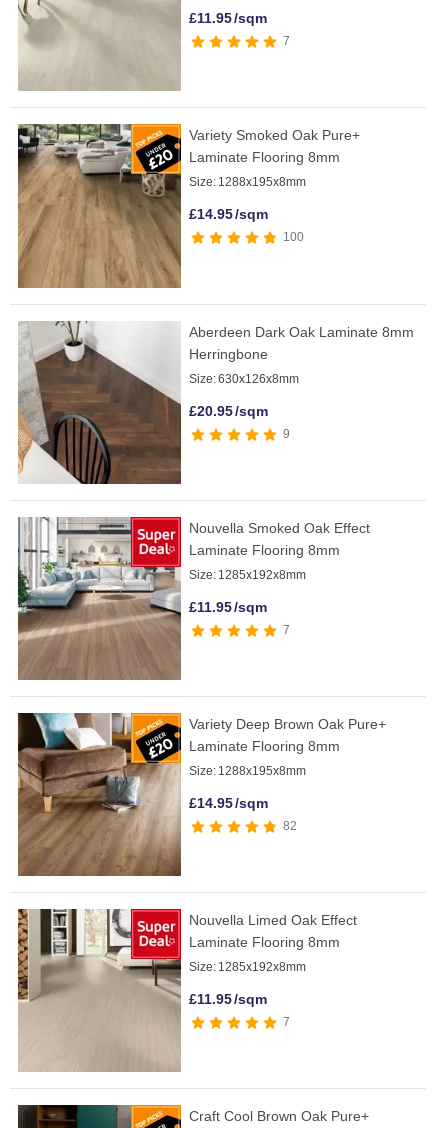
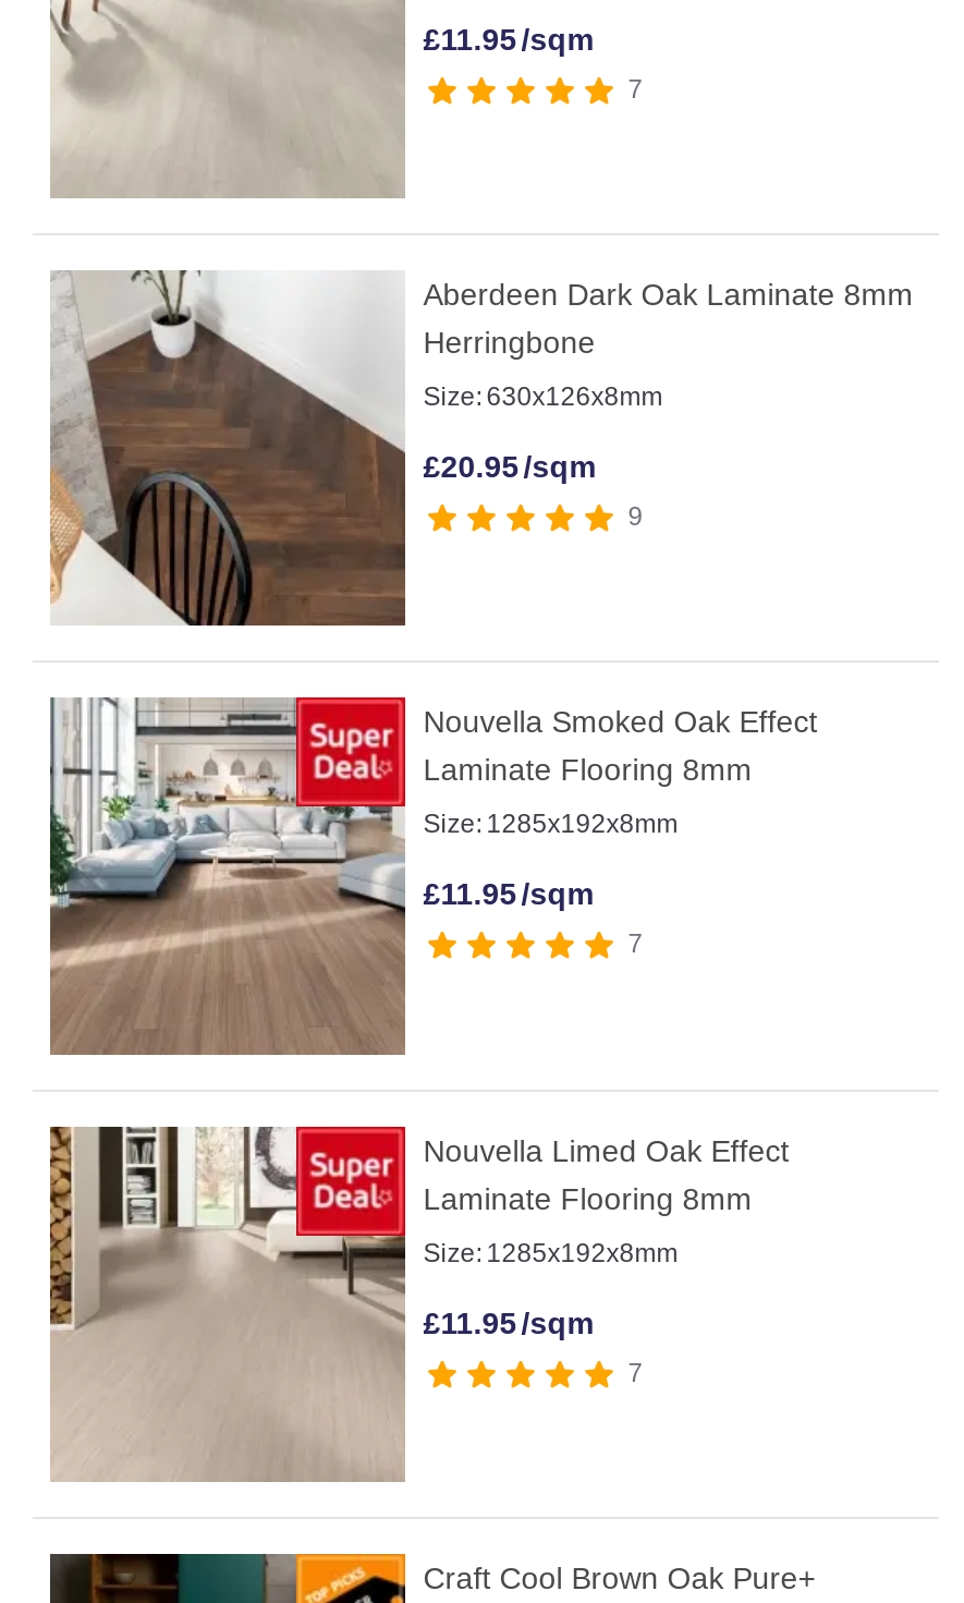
[17,123,360,288] [image] | Variety Smoked Oak Pure+ | Laminate Flooring 8mm | Size: 1288x195x8mm | £14.95 /sqm | 100 -> none
[17,713,386,875] [image] | Variety Deep Brown Oak Pure+ | Laminate Flooring 8mm | Size: 1288x195x8mm | £14.95 /sqm | 82 -> none

